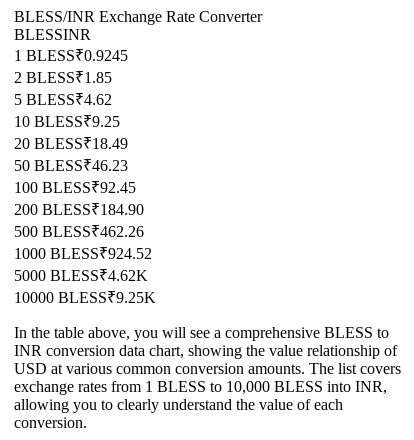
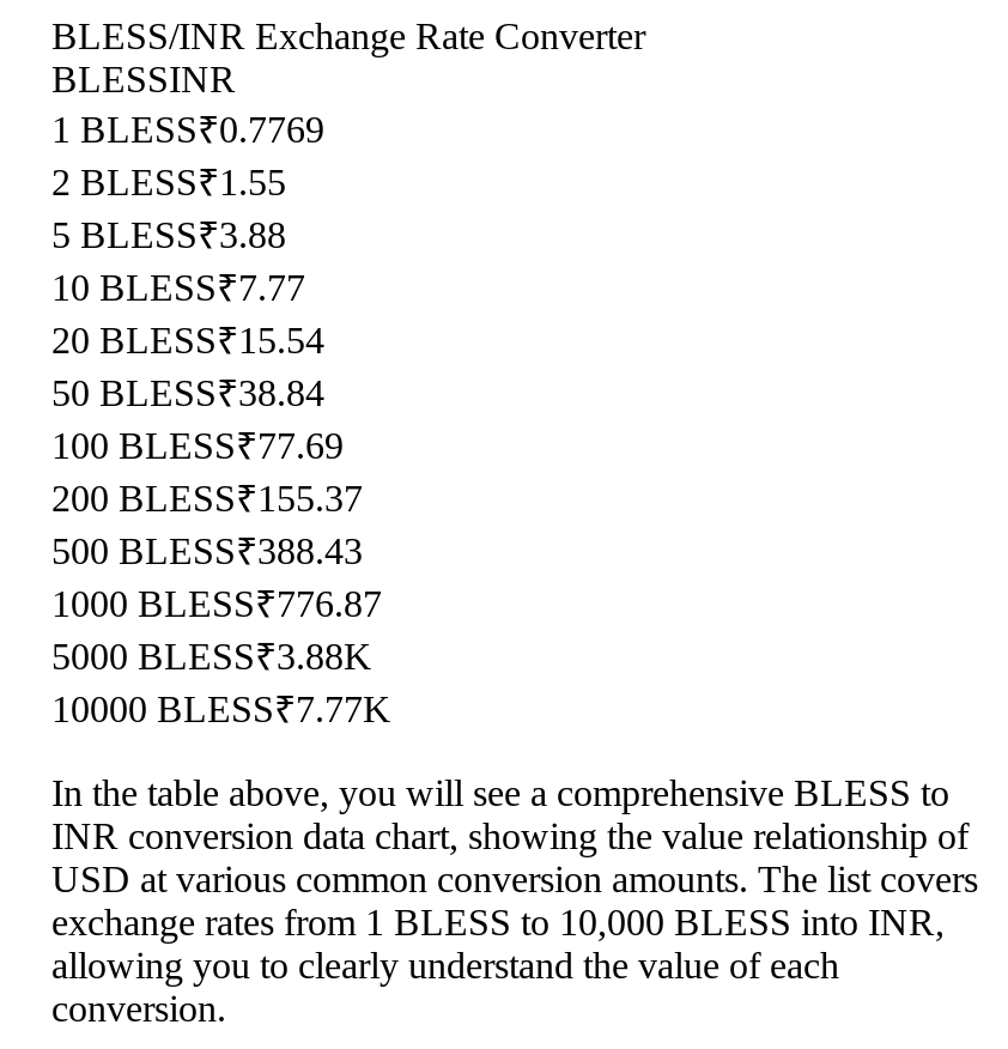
[14,47,128,64] 1 BLESS₹0.9245 -> [51,110,324,151] 1 BLESS₹0.7769
[14,69,112,86] 2 BLESS₹1.85 -> [51,163,286,204] 2 BLESS₹1.55
[14,91,112,108] 5 BLESS₹4.62 -> [51,216,286,256] 5 BLESS₹3.88
[14,113,120,130] 10 BLESS₹9.25 -> [51,268,305,309] 10 BLESS₹7.77
[14,135,128,152] 20 BLESS₹18.49 -> [51,321,324,362] 20 BLESS₹15.54
[14,157,128,174] 50 BLESS₹46.23 -> [51,374,324,414] 50 BLESS₹38.84
[14,179,136,196] 100 BLESS₹92.45 -> [51,426,344,467] 100 BLESS₹77.69
[14,201,144,218] 200 BLESS₹184.90 -> [51,479,363,520] 200 BLESS₹155.37
[14,223,144,240] 500 BLESS₹462.26 -> [51,532,363,572] 500 BLESS₹388.43
[14,245,152,262] 1000 BLESS₹924.52 -> [51,584,382,625] 1000 BLESS₹776.87
[14,267,148,284] 5000 BLESS₹4.62K -> [51,637,372,678] 5000 BLESS₹3.88K
[14,289,156,306] 10000 BLESS₹9.25K -> [51,690,391,730] 10000 BLESS₹7.77K

